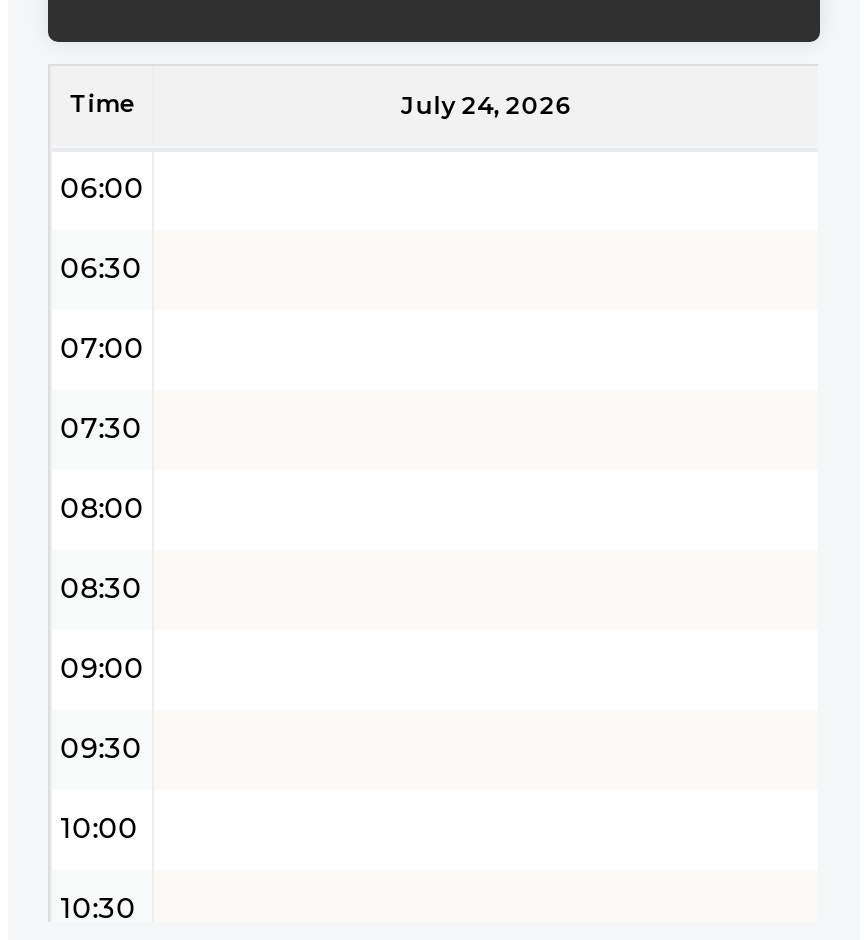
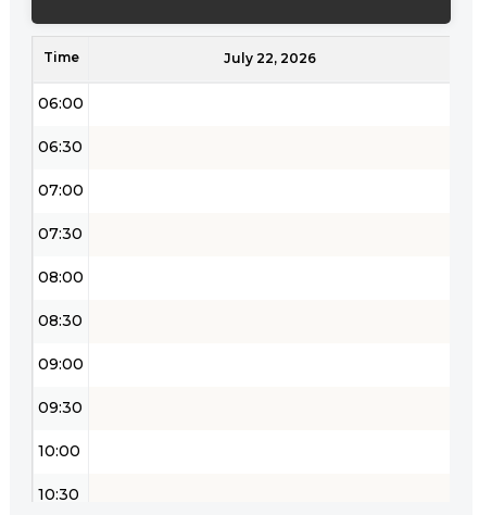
[401,90,571,120] July 24, 2026 -> [223,50,316,66] July 22, 2026

